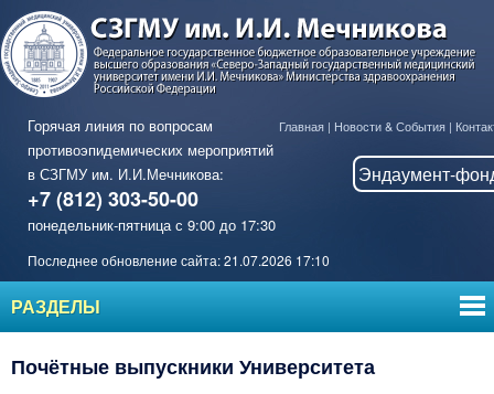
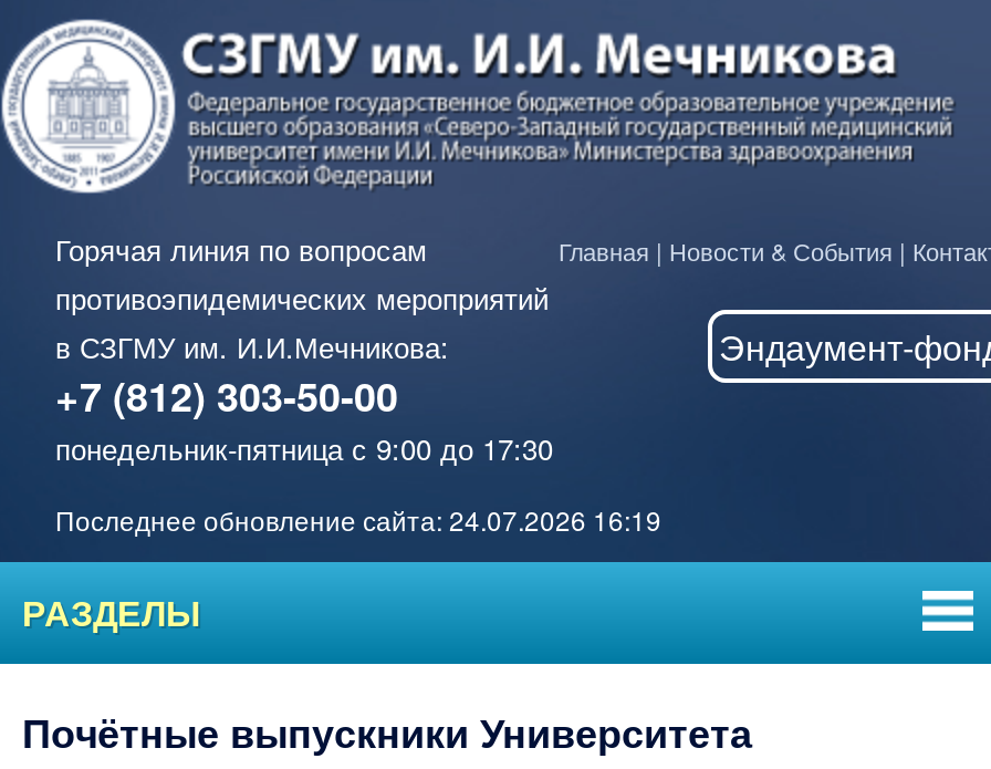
[28,251,330,269] Последнее обновление сайта: 21.07.2026 17:10 -> [55,500,661,538] Последнее обновление сайта: 24.07.2026 16:19

